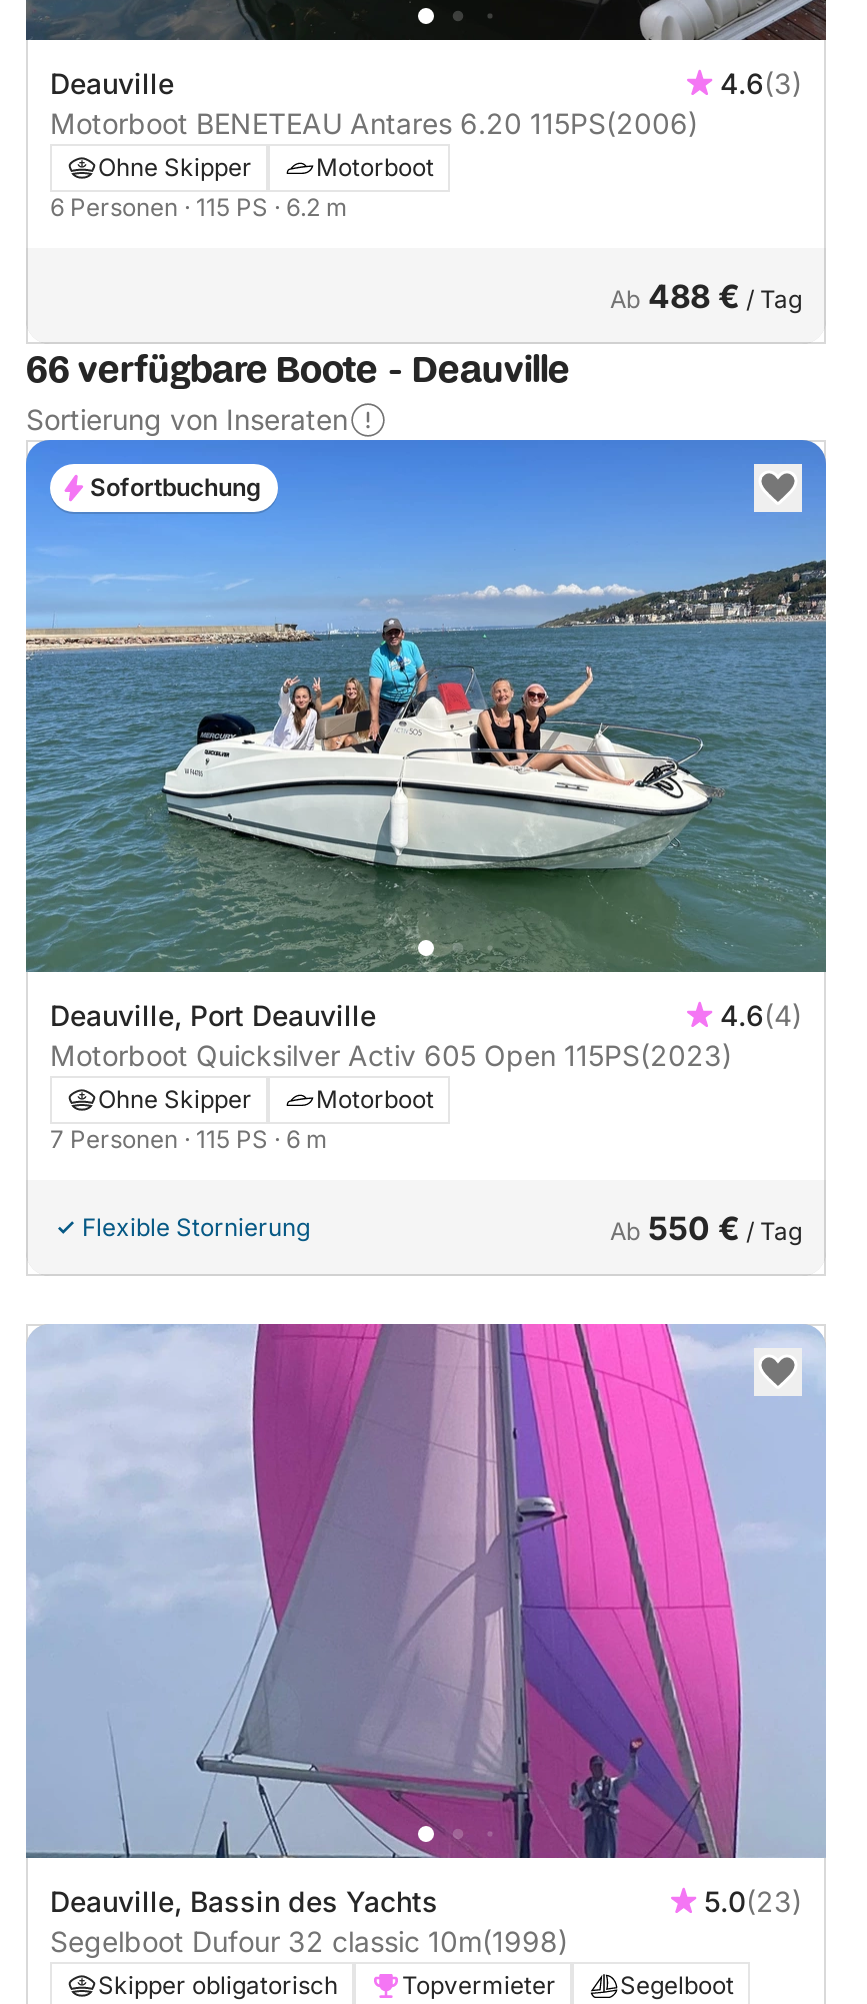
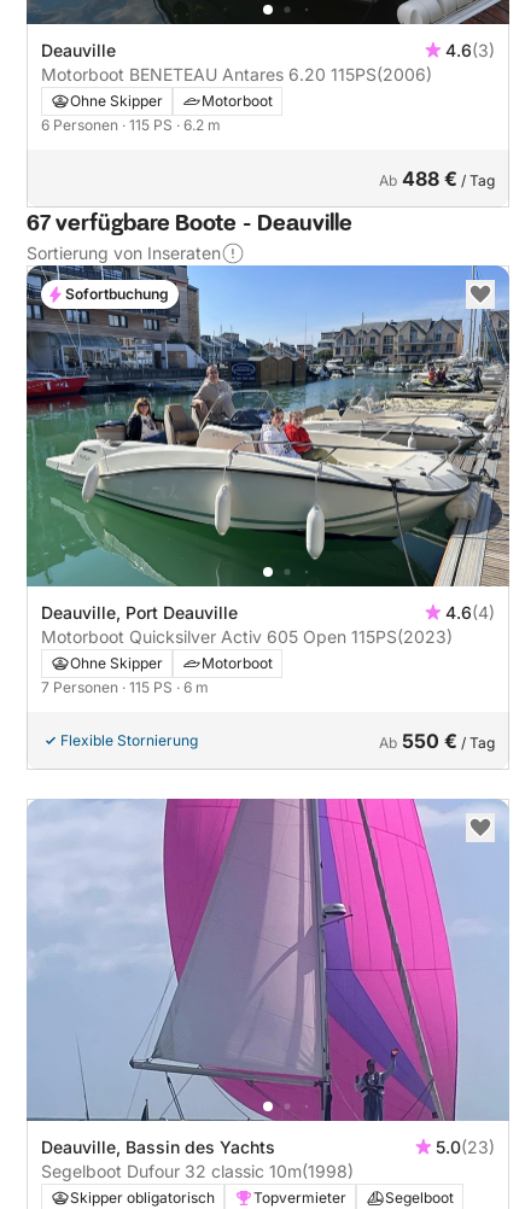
[26,347,570,395] 66 verfügbare Boote - Deauville -> [27,209,352,238] 67 verfügbare Boote - Deauville
[24,440,828,974] [image] -> [25,265,511,586] [image]

